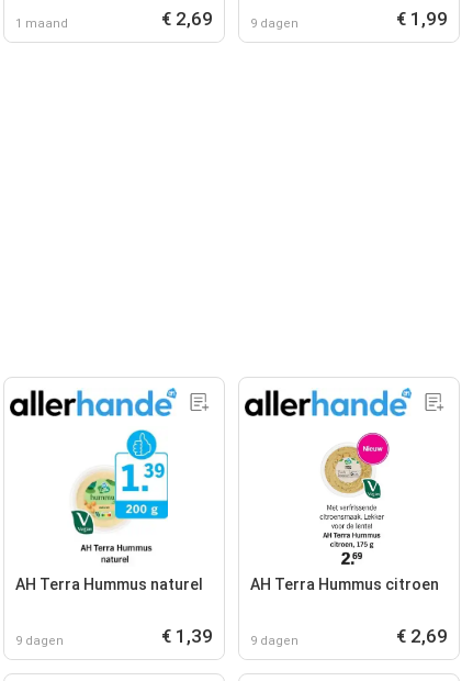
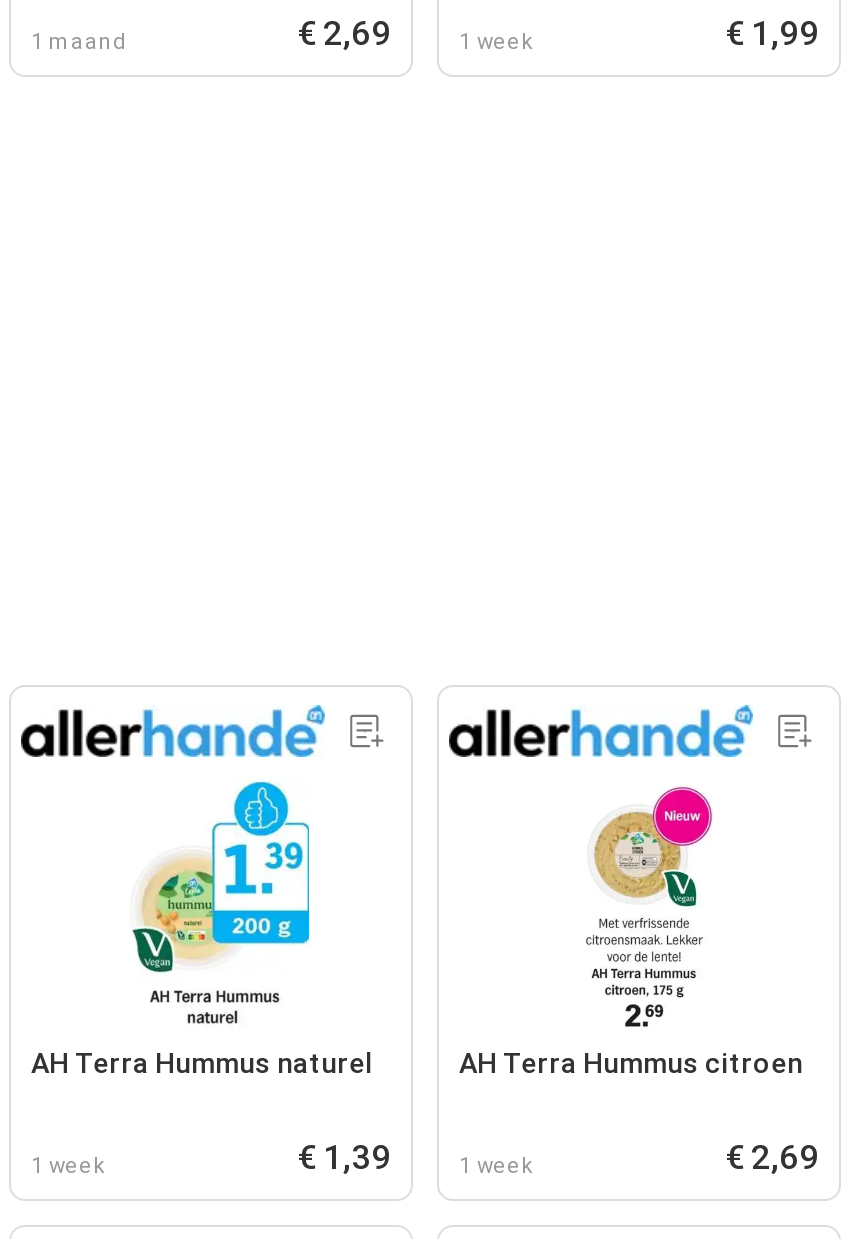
[250,16,299,30] 9 dagen -> [459,28,533,54] 1 week
[15,633,64,647] 9 dagen -> [31,1152,105,1178] 1 week
[250,633,299,647] 9 dagen -> [459,1152,533,1178] 1 week

